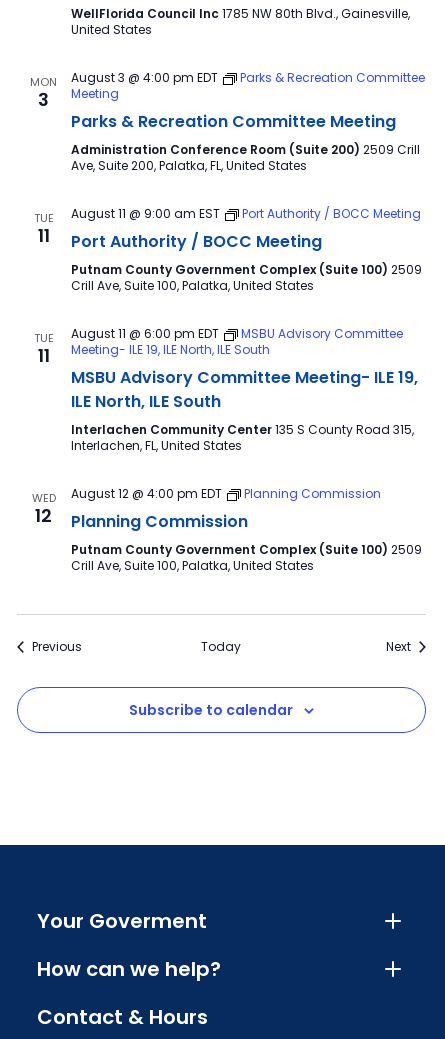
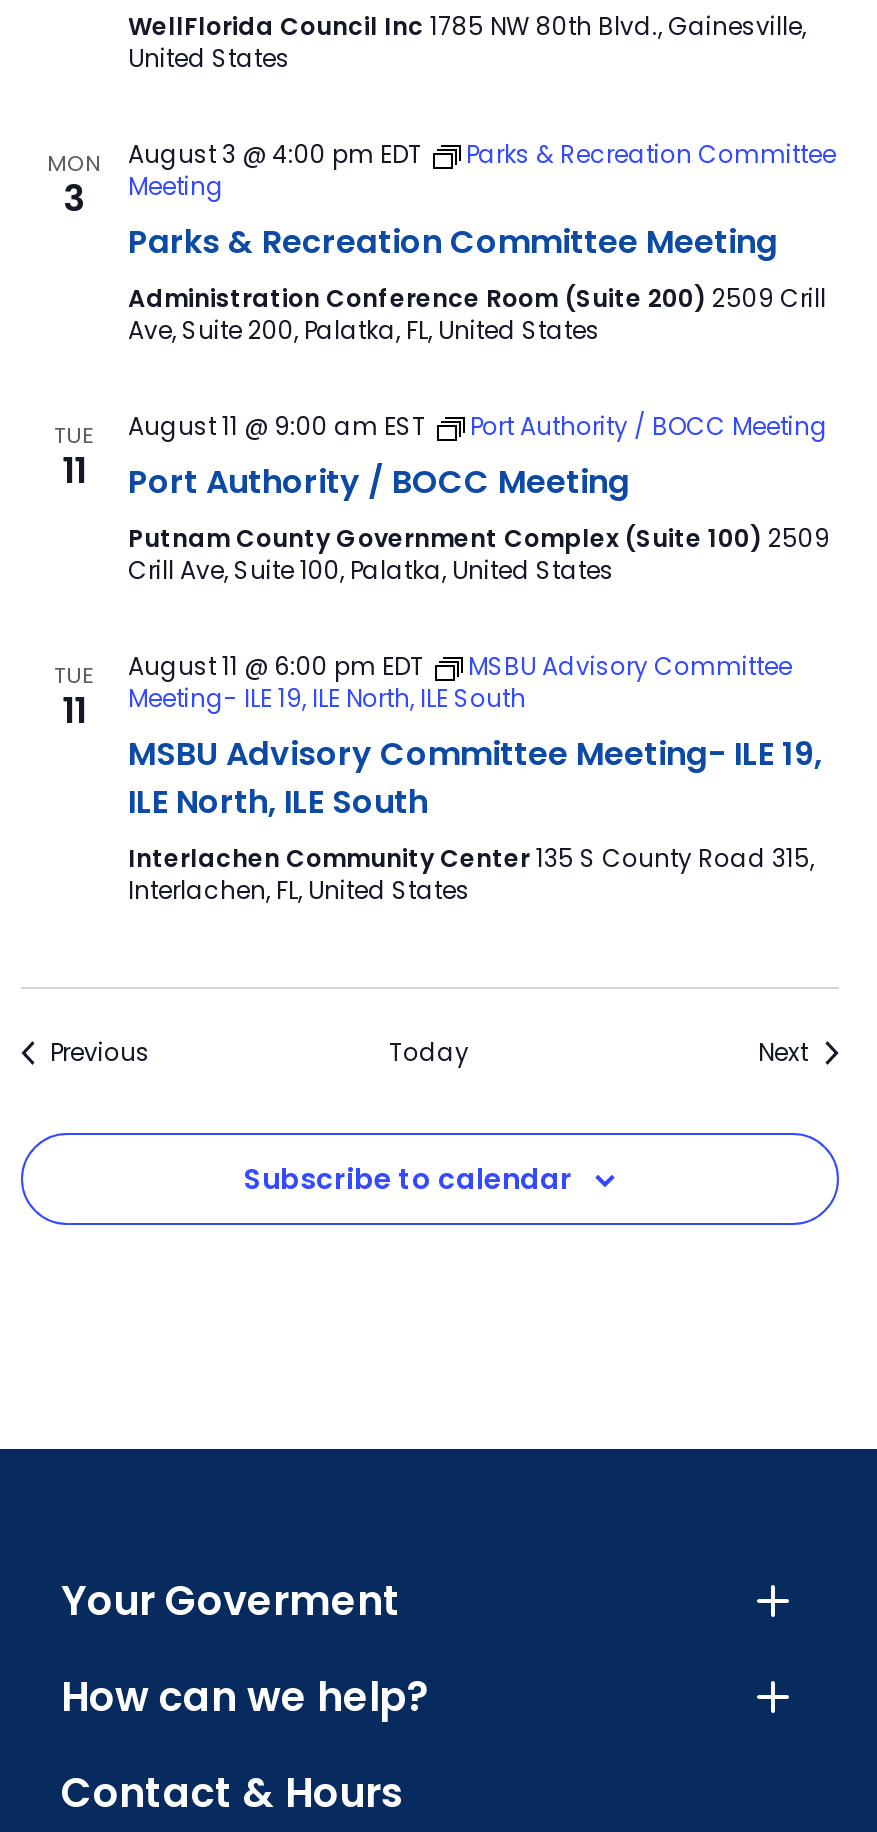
[31,490,55,528] WED | 12 -> none
[70,485,421,574] August 12 @ 4:00 pm EDT | Planning Commission | Planning Commission | Putnam County Government Complex (Suite 100) 2509 | Crill Ave, Suite 100, Palatka, United States -> none

